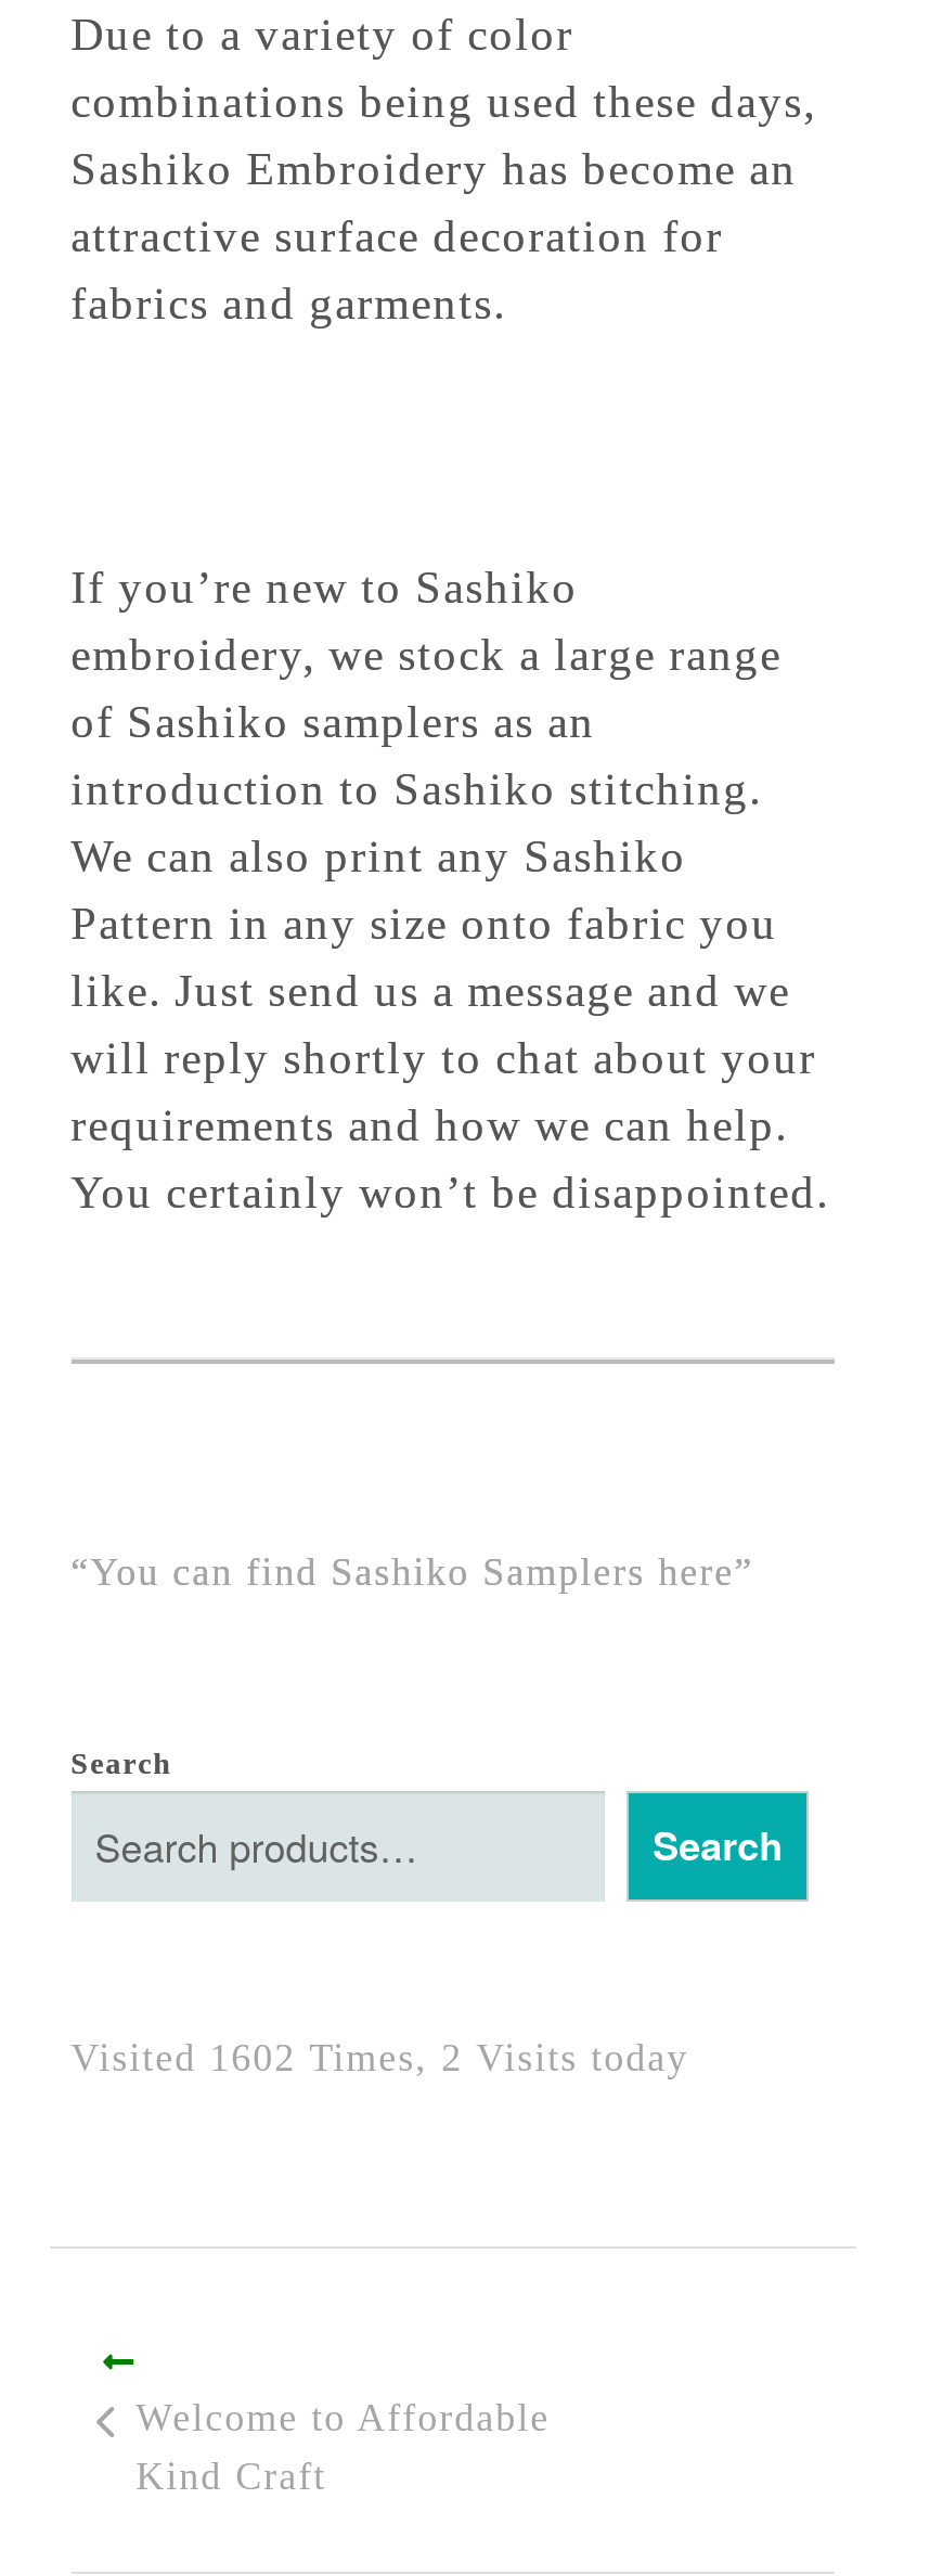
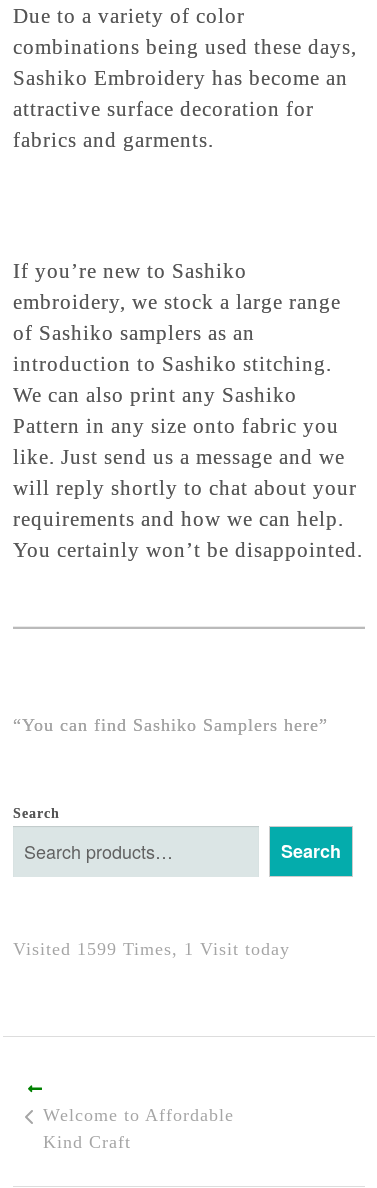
[71,2037,689,2080] Visited 1602 Times, 2 Visits today -> [13,939,290,959] Visited 1599 Times, 1 Visit today

